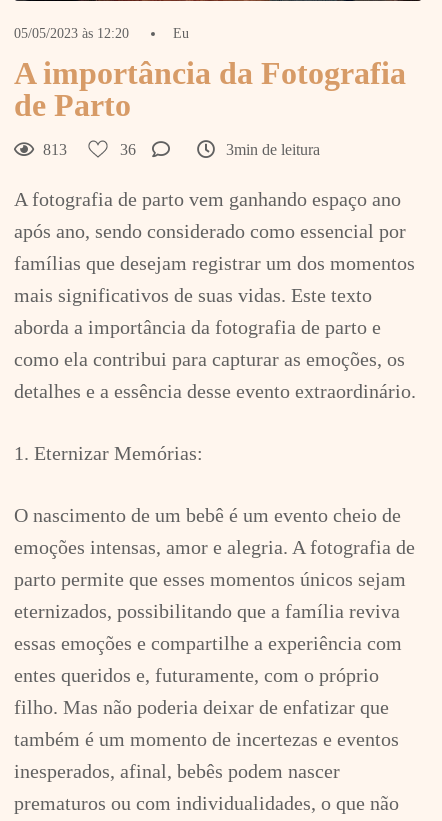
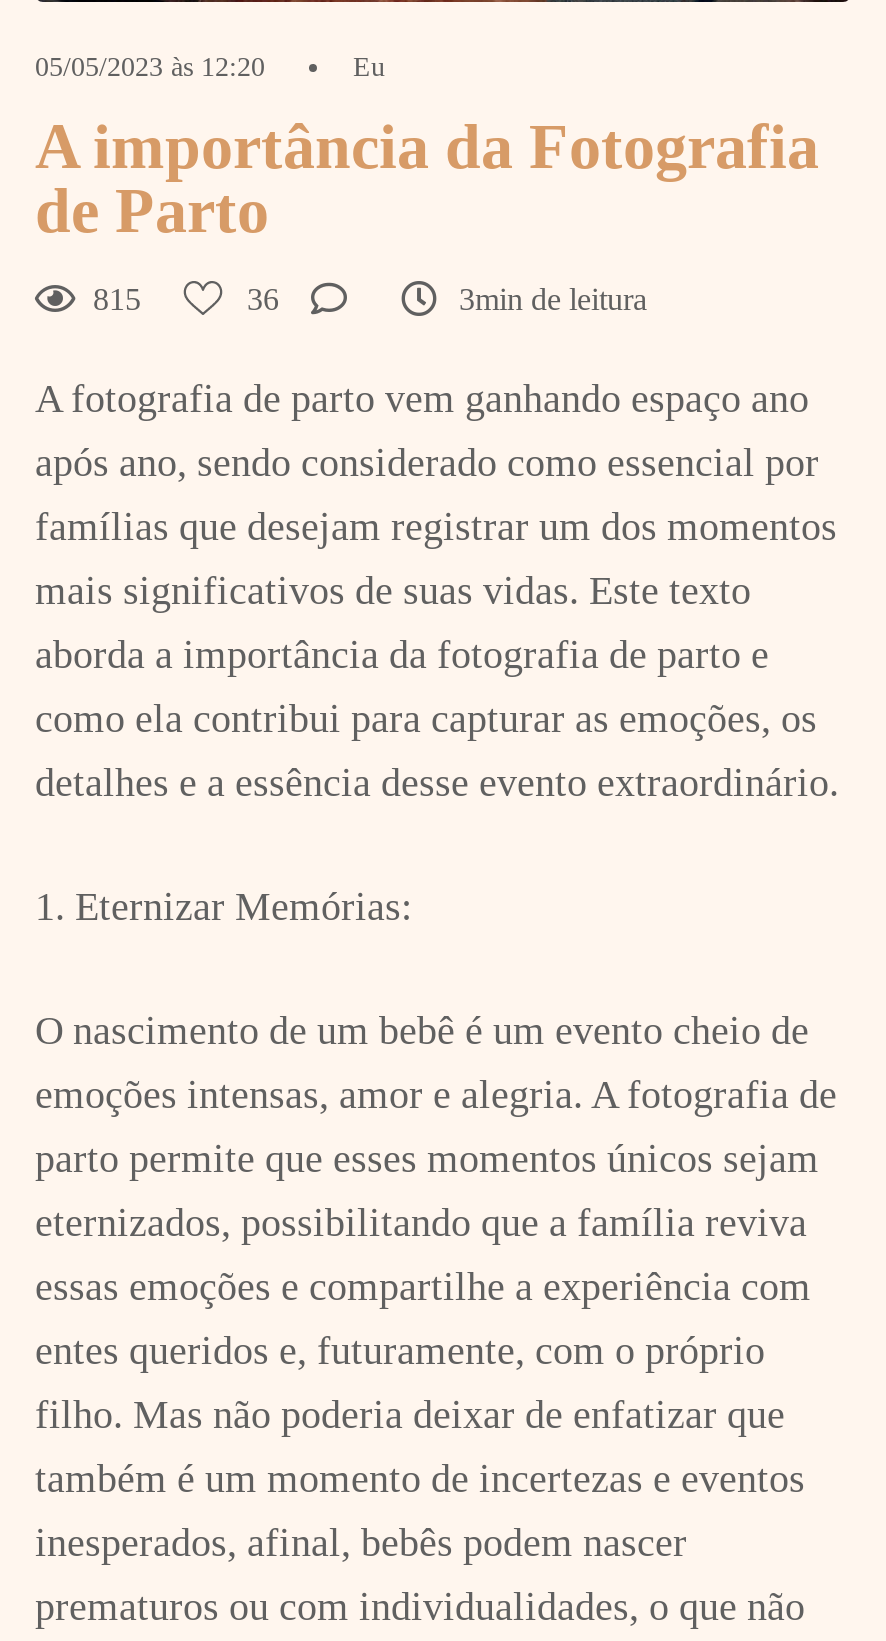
[43,140,67,157] 813 -> [93,281,141,315] 815

